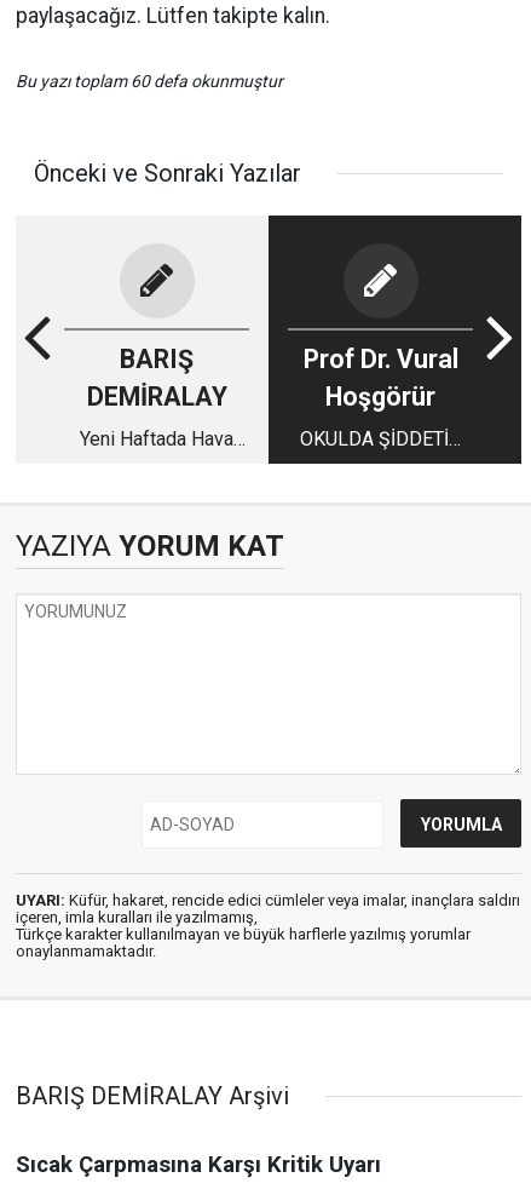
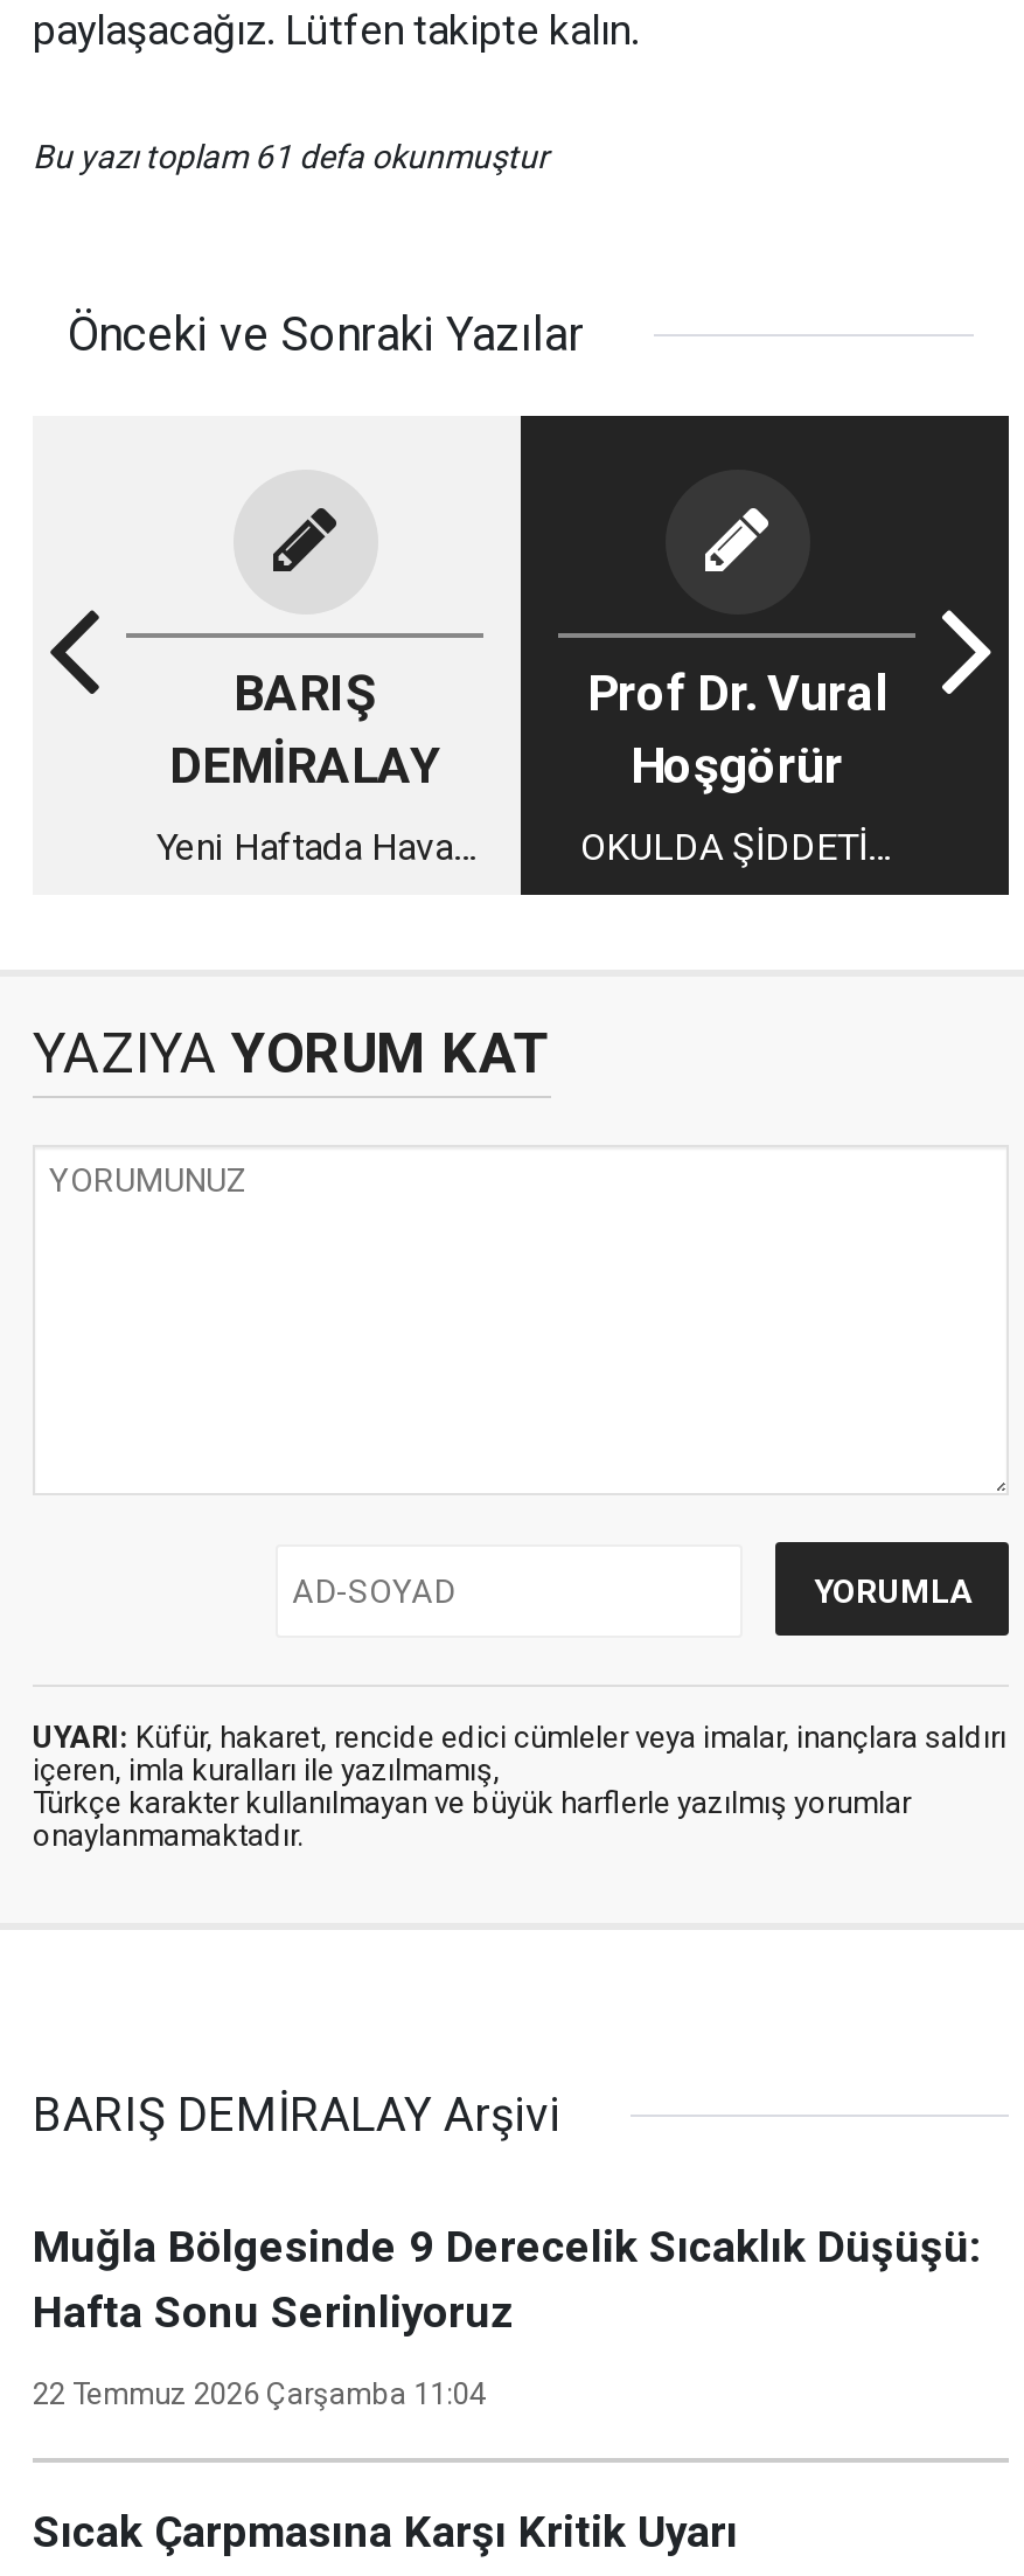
[16,71,283,91] Bu yazı toplam 60 defa okunmuştur -> [33,138,549,175] Bu yazı toplam 61 defa okunmuştur
none -> [33,2222,981,2411] Muğla Bölgesinde 9 Derecelik Sıcaklık Düşüşü: | Hafta Sonu Serinliyoruz | 22 Temmuz 2026 Çarşamba 11:04

